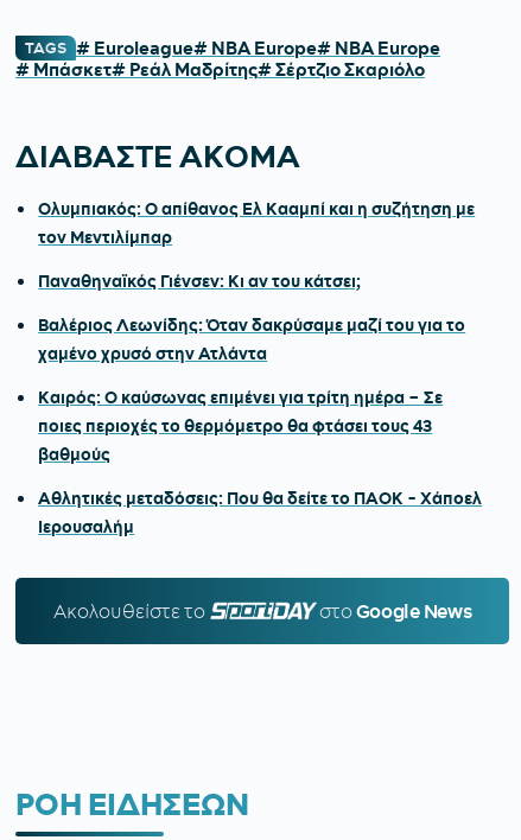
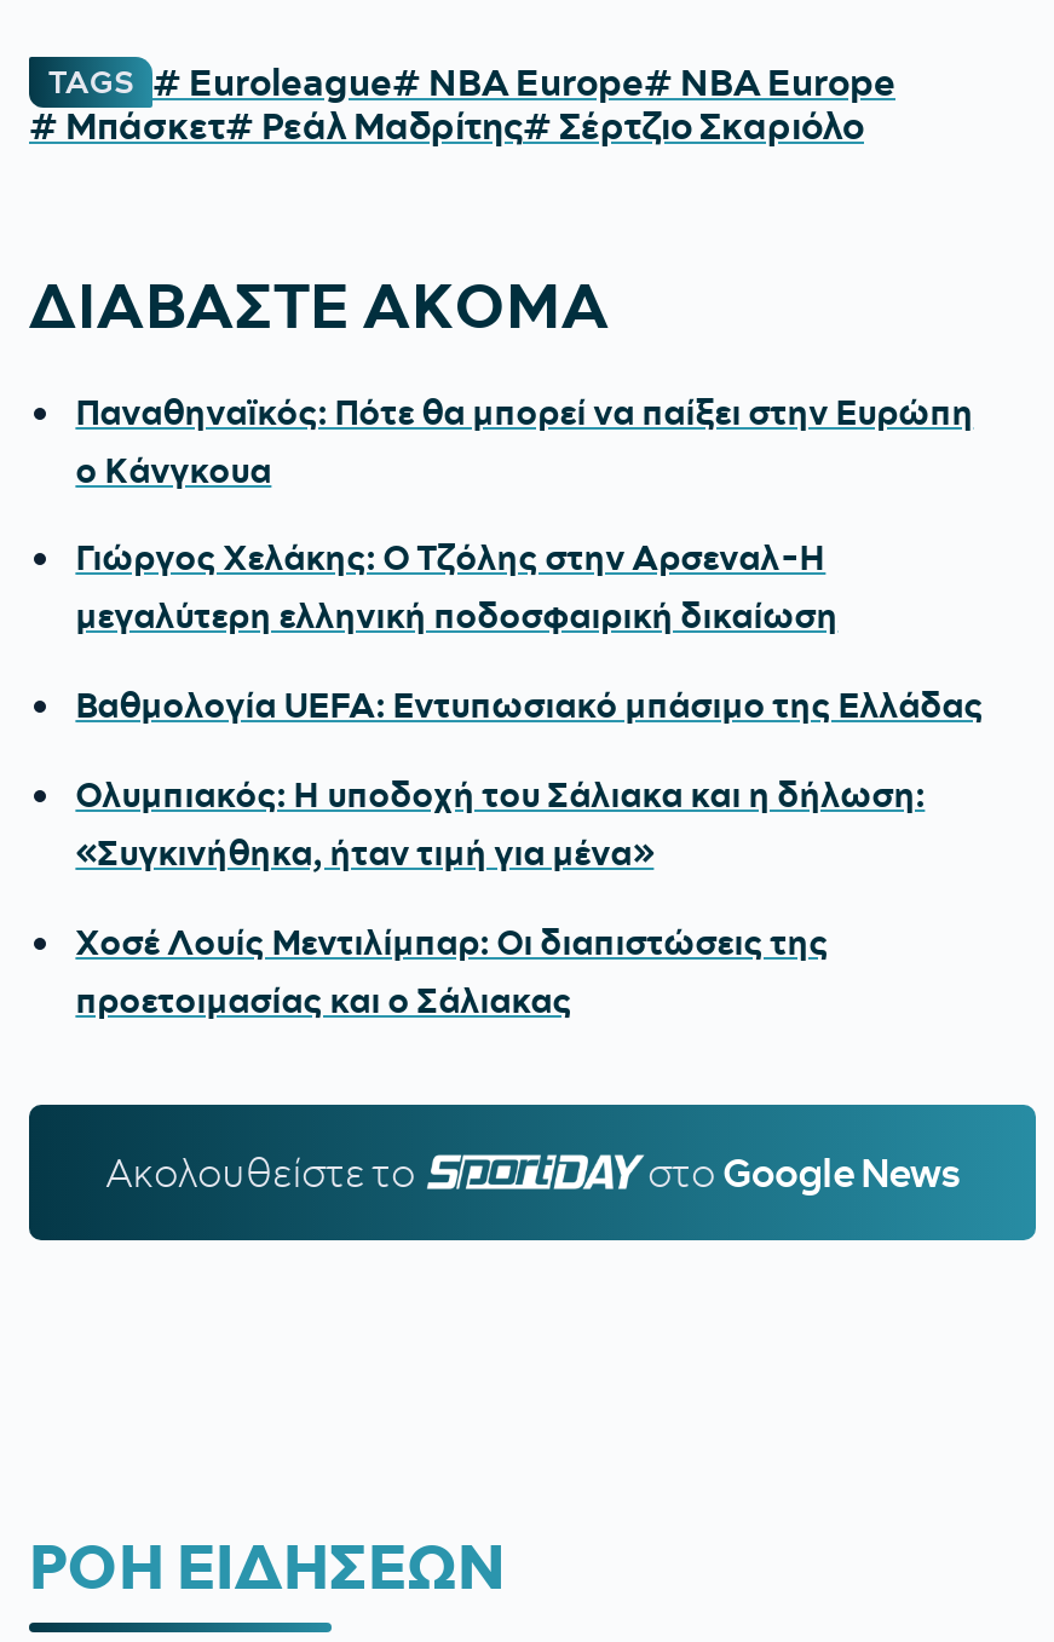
[38,199,475,248] Ολυμπιακός: Ο απίθανος Ελ Κααμπί και η συζήτηση με | τον Μεντιλίμπαρ -> [76,389,973,491] Παναθηναϊκός: Πότε θα μπορεί να παίξει στην Ευρώπη | ο Κάνγκουα
[38,271,361,292] Παναθηναϊκός Γιένσεν: Κι αν του κάτσει; -> [76,537,838,638] Γιώργος Χελάκης: Ο Τζόλης στην Αρσεναλ-Η | μεγαλύτερη ελληνική ποδοσφαιρική δικαίωση
[38,314,465,364] Βαλέριος Λεωνίδης: Όταν δακρύσαμε μαζί του για το | χαμένο χρυσό στην Ατλάντα -> [76,684,983,727] Βαθμολογία UEFA: Εντυπωσιακό μπάσιμο της Ελλάδας
[38,387,443,465] Καιρός: Ο καύσωνας επιμένει για τρίτη ημέρα – Σε | ποιες περιοχές το θερμόμετρο θα φτάσει τους 43 | βαθμούς -> [76,773,925,874] Ολυμπιακός: Η υποδοχή του Σάλιακα και η δήλωση: | «Συγκινήθηκα, ήταν τιμή για μένα»
[38,487,482,537] Αθλητικές μεταδόσεις: Που θα δείτε το ΠΑΟΚ - Χάποελ | Ιερουσαλήμ -> [76,920,828,1021] Χοσέ Λουίς Μεντιλίμπαρ: Οι διαπιστώσεις της | προετοιμασίας και ο Σάλιακας

